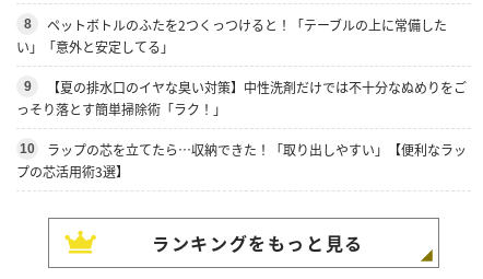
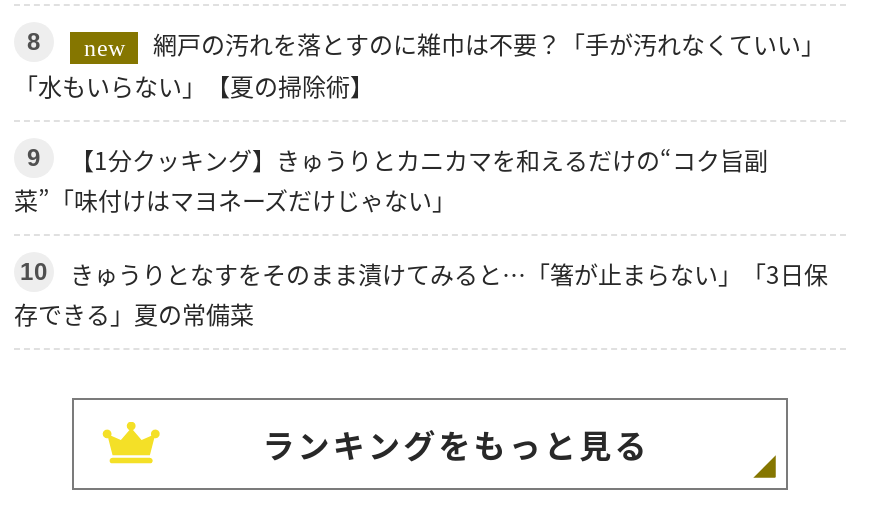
[16,15,447,56] ペットボトルのふたを2つくっつけると！「テーブルの上に常備した | い」「意外と安定してる」 -> [14,27,825,102] new | 網戸の汚れを落とすのに雑巾は不要？「手が汚れなくていい」 | 「水もいらない」【夏の掃除術】
[16,78,467,118] 【夏の排水口のイヤな臭い対策】中性洗剤だけでは不十分なぬめりをご | っそり落とす簡単掃除術「ラク！」 -> [14,142,768,216] 【1分クッキング】きゅうりとカニカマを和えるだけの“コク旨副 | 菜”「味付けはマヨネーズだけじゃない」
[16,140,467,180] ラップの芯を立てたら…収納できた！「取り出しやすい」【便利なラッ | プの芯活用術3選】 -> [14,256,828,330] きゅうりとなすをそのまま漬けてみると…「箸が止まらない」「3日保 | 存できる」夏の常備菜

